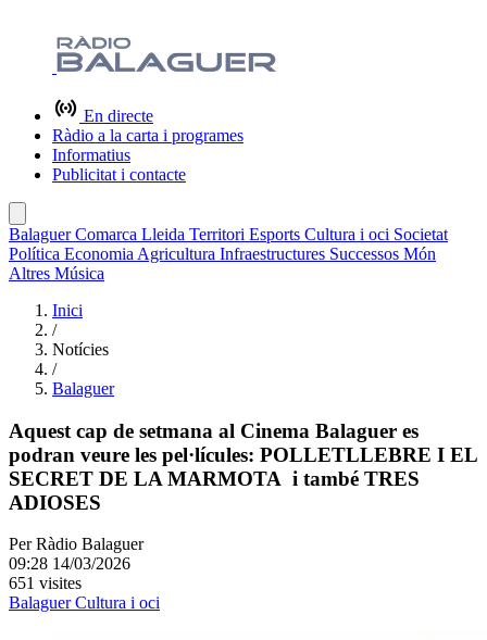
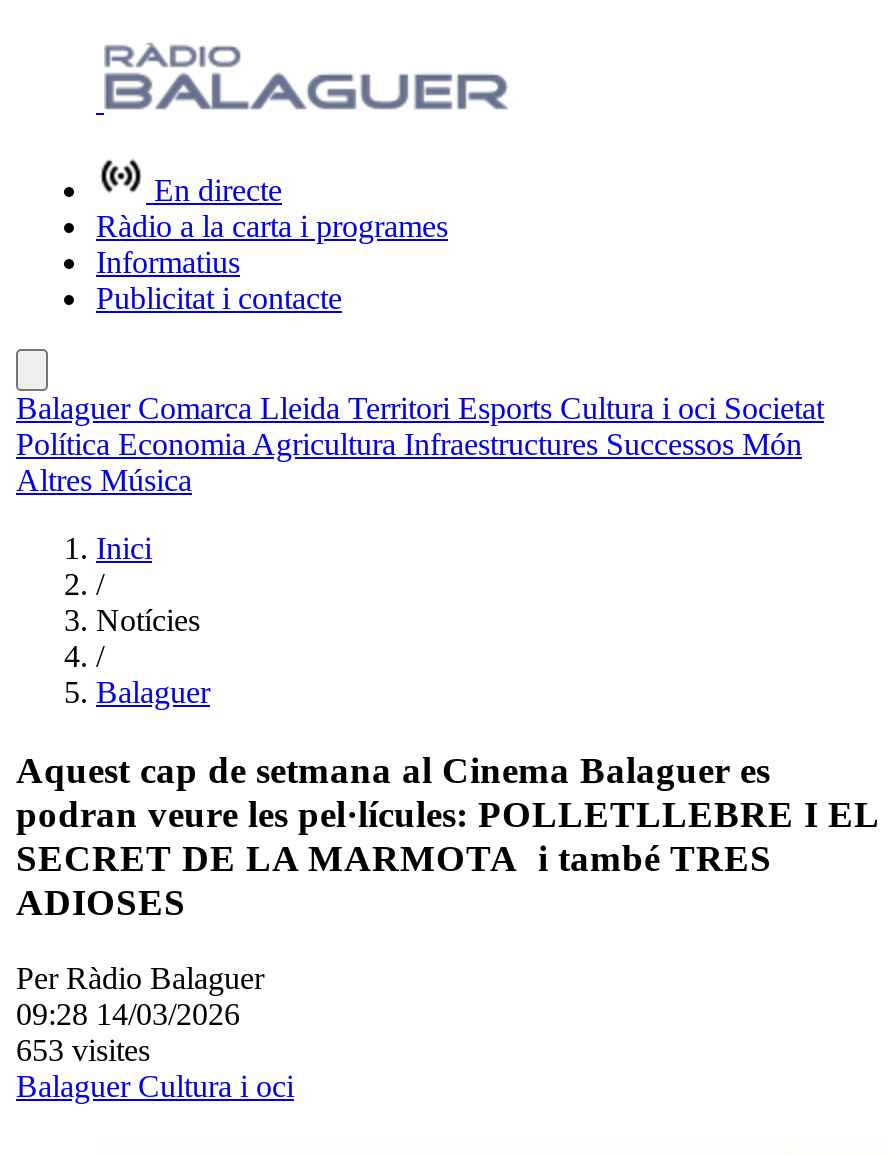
[9,574,82,593] 651 visites -> [16,1034,150,1068] 653 visites

